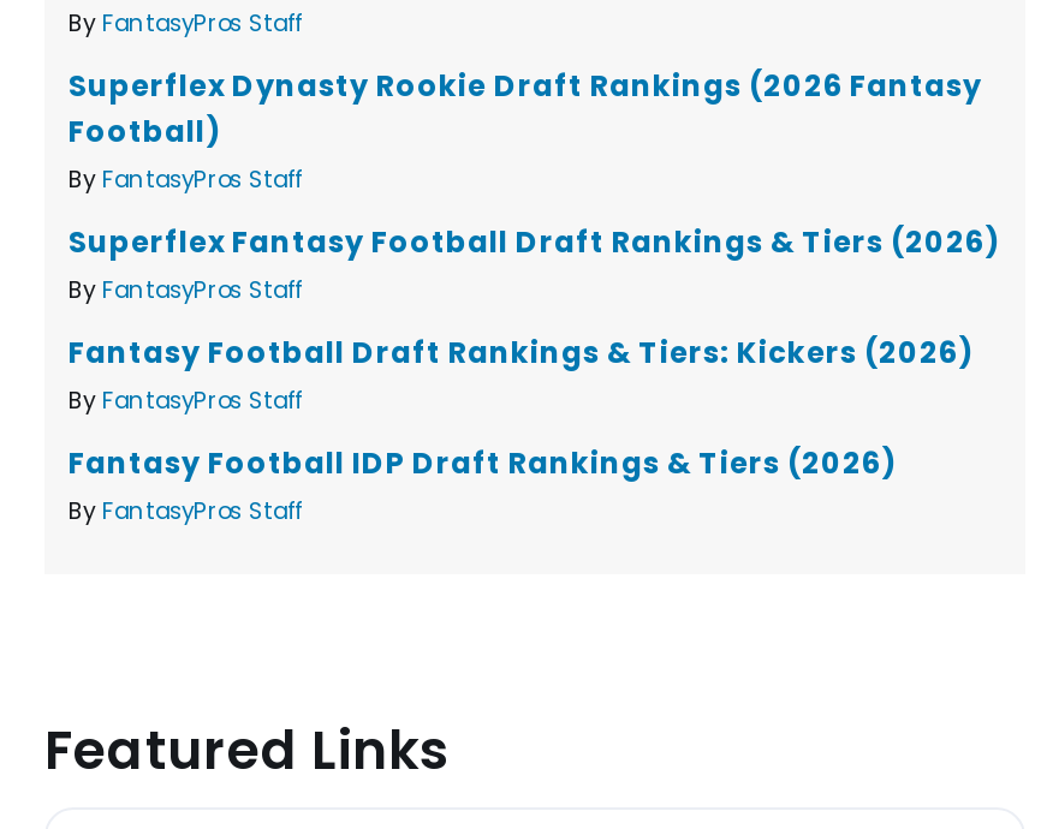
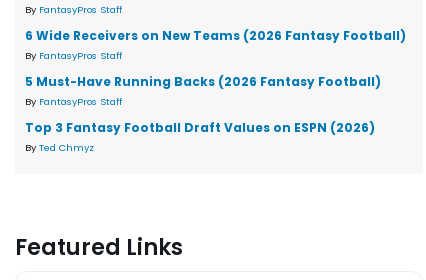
[69,66,982,152] Superflex Dynasty Rookie Draft Rankings (2026 Fantasy | Football) -> [25,27,406,44] 6 Wide Receivers on New Teams (2026 Fantasy Football)
[69,222,999,263] Superflex Fantasy Football Draft Rankings & Tiers (2026) -> [25,73,381,90] 5 Must-Have Running Backs (2026 Fantasy Football)
[69,333,972,527] Fantasy Football Draft Rankings & Tiers: Kickers (2026) | By FantasyPros Staff | Fantasy Football IDP Draft Rankings & Tiers (2026) | By FantasyPros Staff -> [25,119,375,154] Top 3 Fantasy Football Draft Values on ESPN (2026) | By Ted Chmyz

